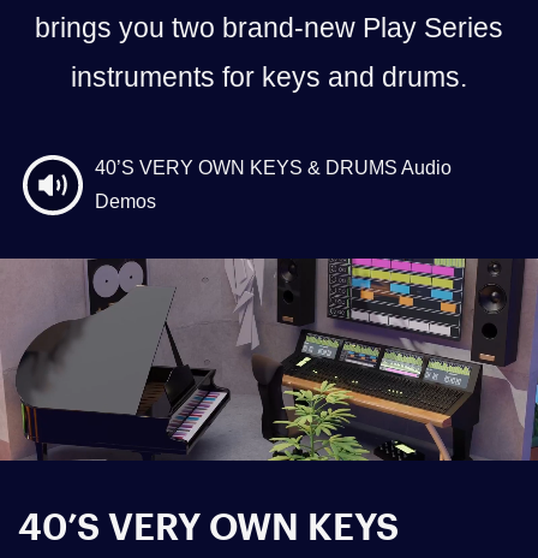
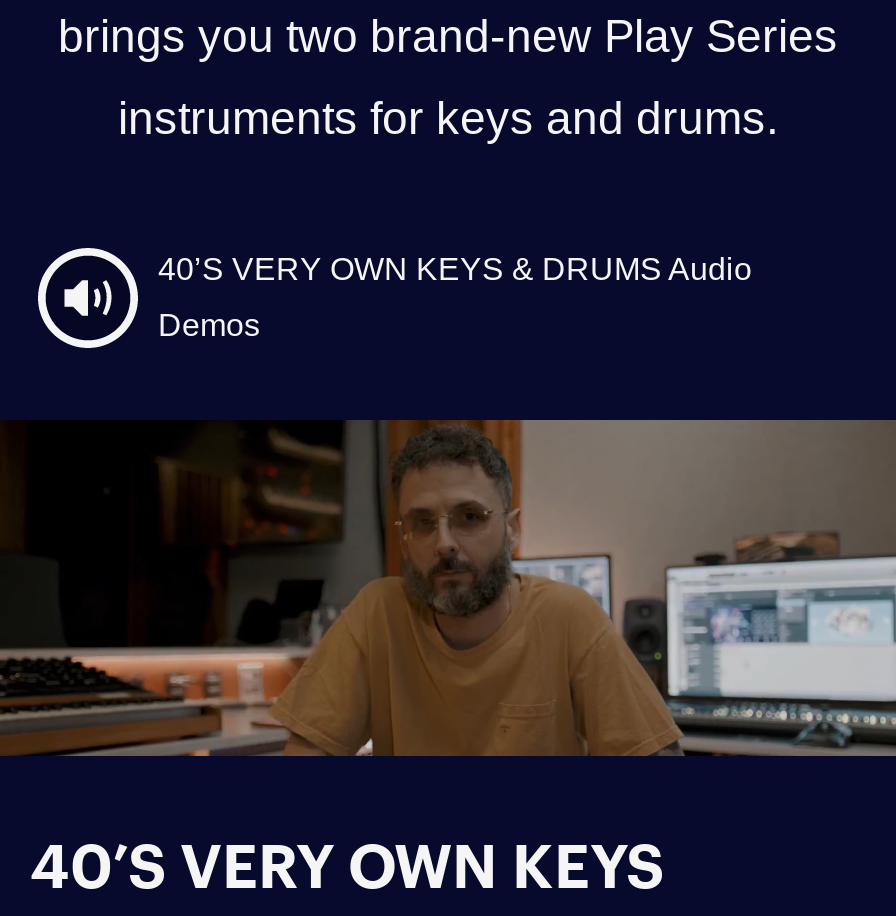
[4,257,534,462] [image] -> [6,420,890,758] [image]

